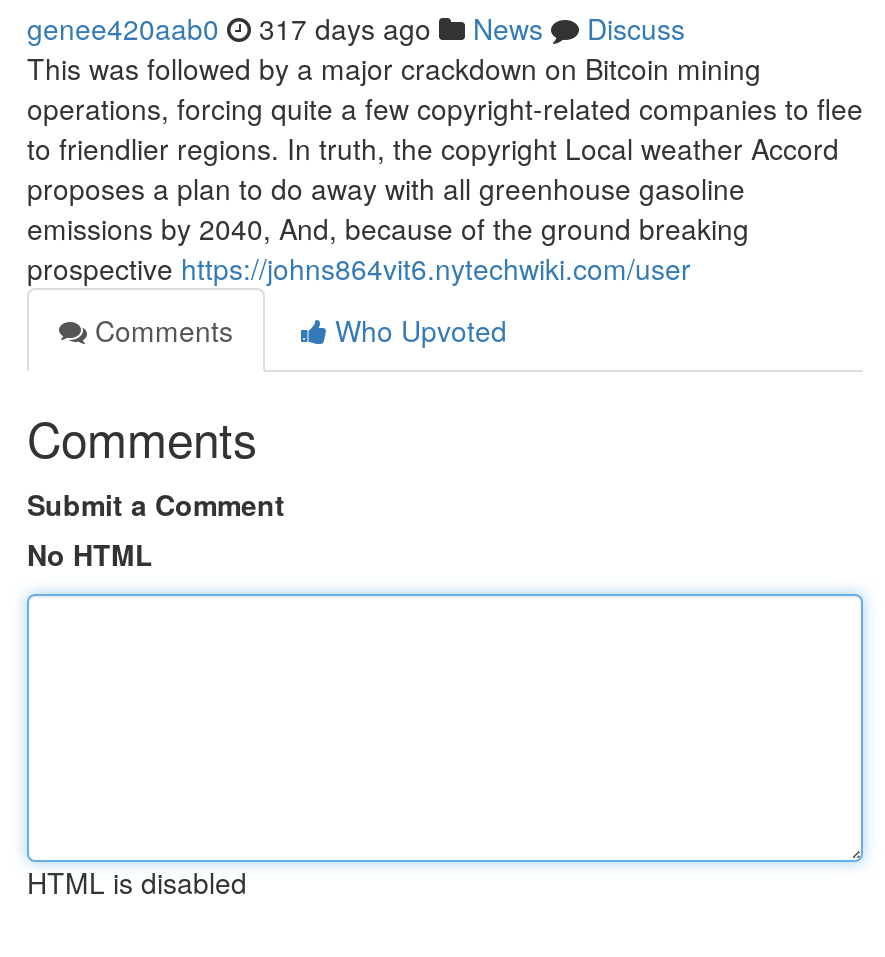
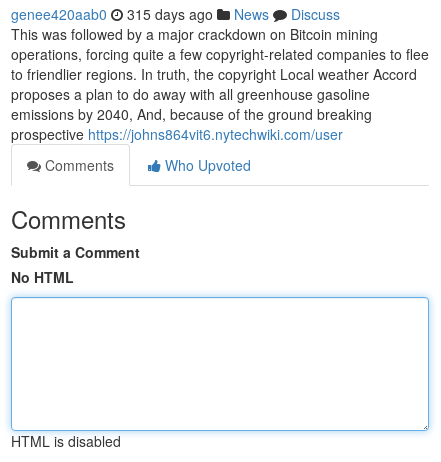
[27,8,685,48] genee420aab0 317 days ago News Discuss -> [11,4,340,24] genee420aab0 315 days ago News Discuss

